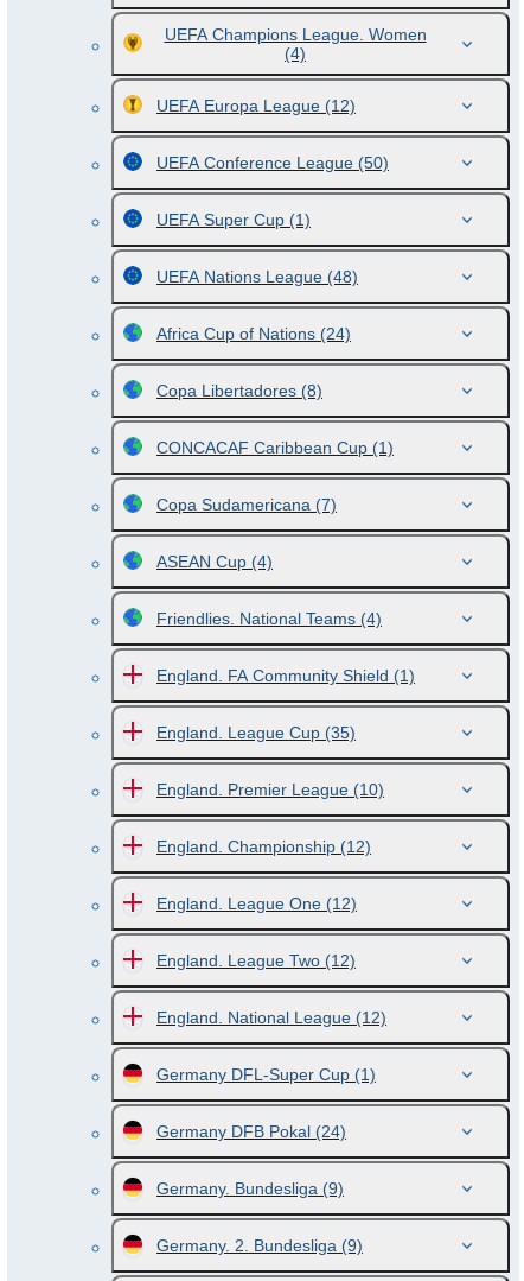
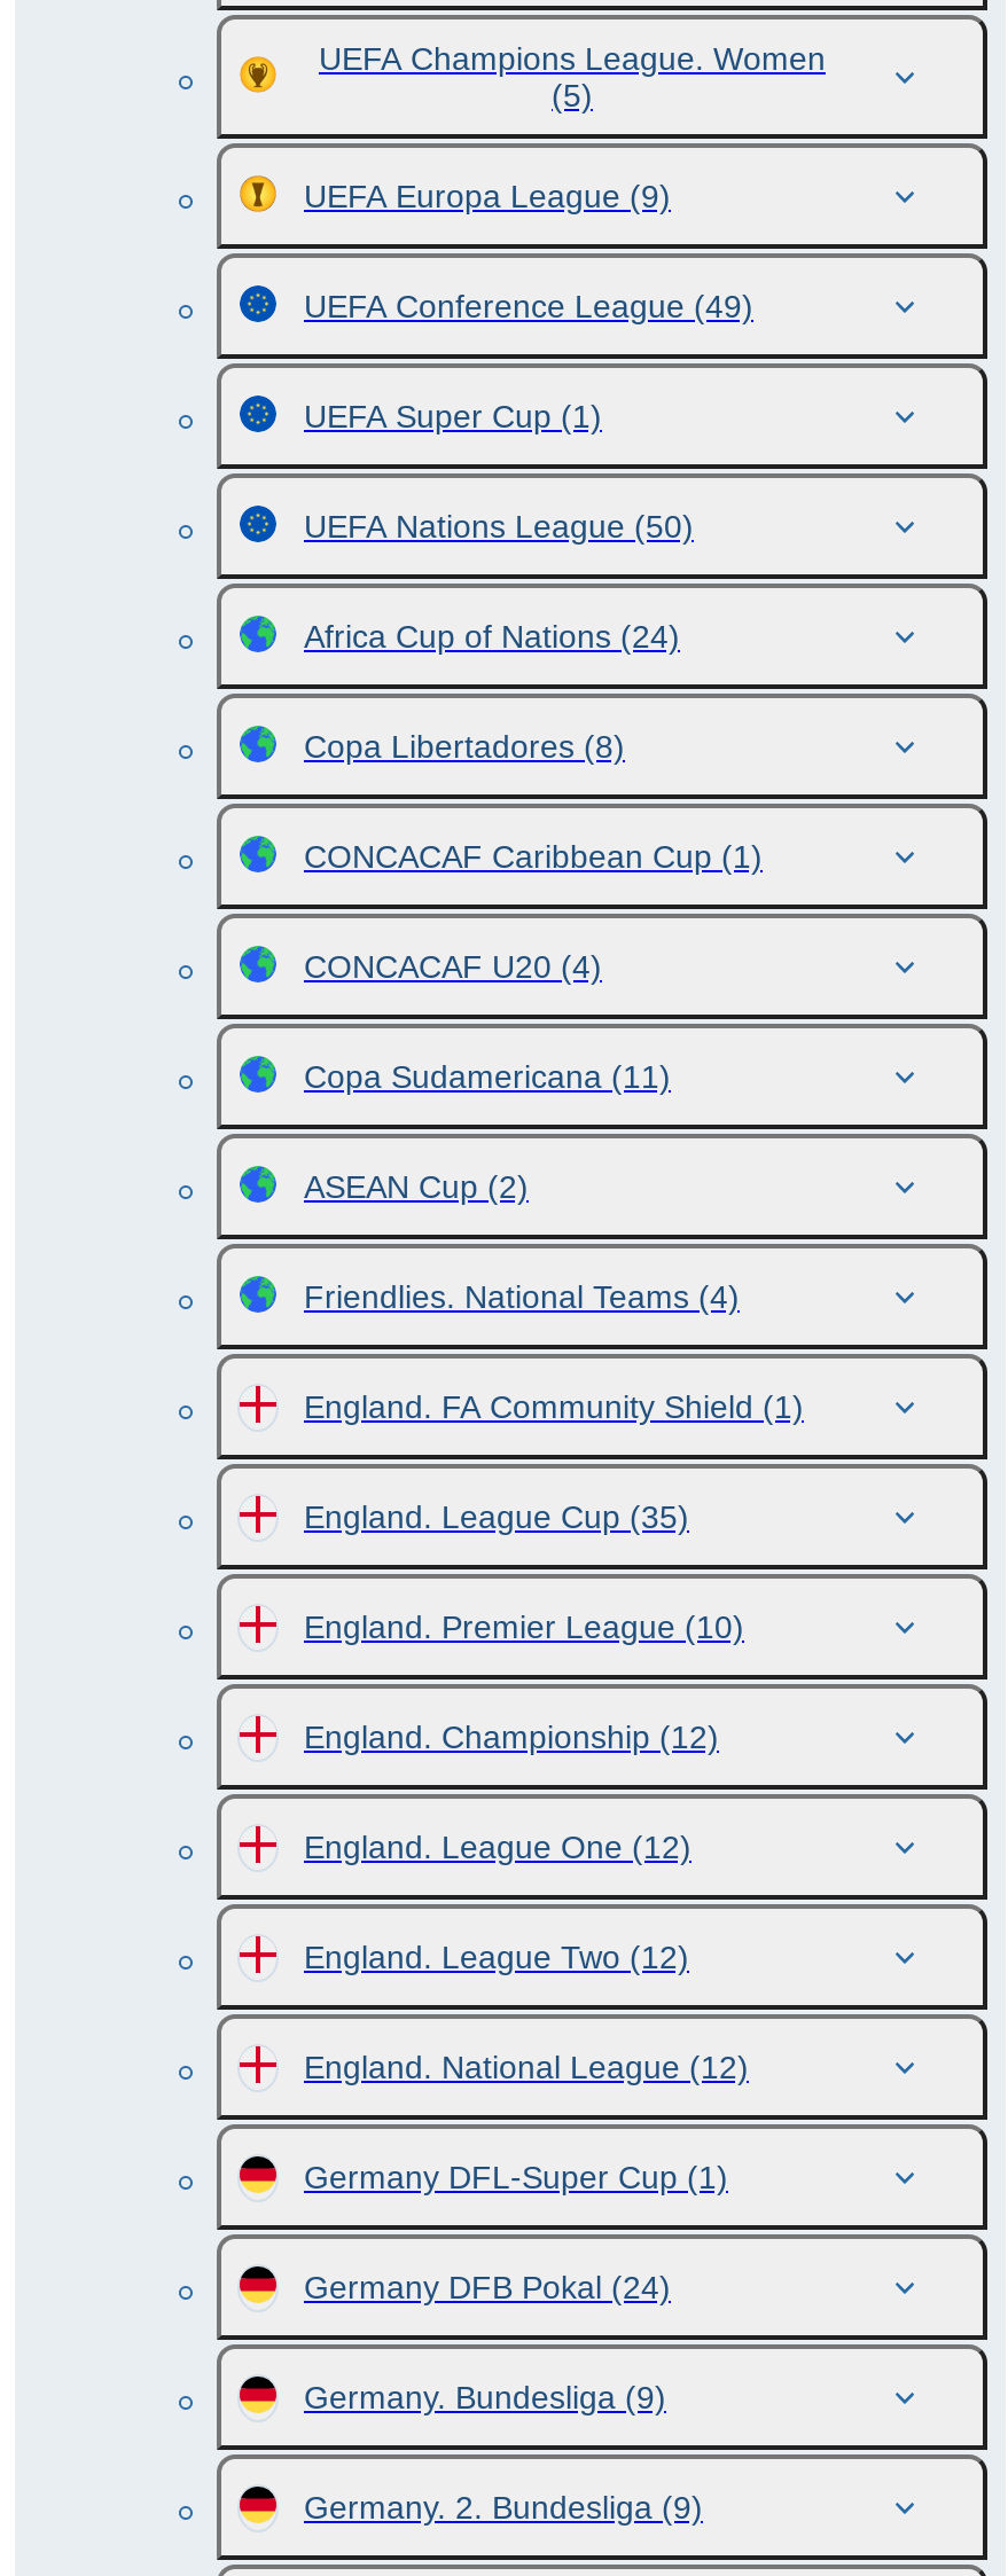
[285,44,306,63] (4) -> [552,77,593,113] (5)
[156,96,356,115] UEFA Europa League (12) -> [304,178,671,214] UEFA Europa League (9)
[156,153,389,172] UEFA Conference League (50) -> [304,288,753,324] UEFA Conference League (49)
[156,267,358,286] UEFA Nations League (48) -> [304,508,694,545] UEFA Nations League (50)
[156,495,337,571] Copa Sudamericana (7) | ASEAN Cup (4) -> [304,948,671,1205] CONCACAF U20 (4) | Copa Sudamericana (11) | ASEAN Cup (2)

